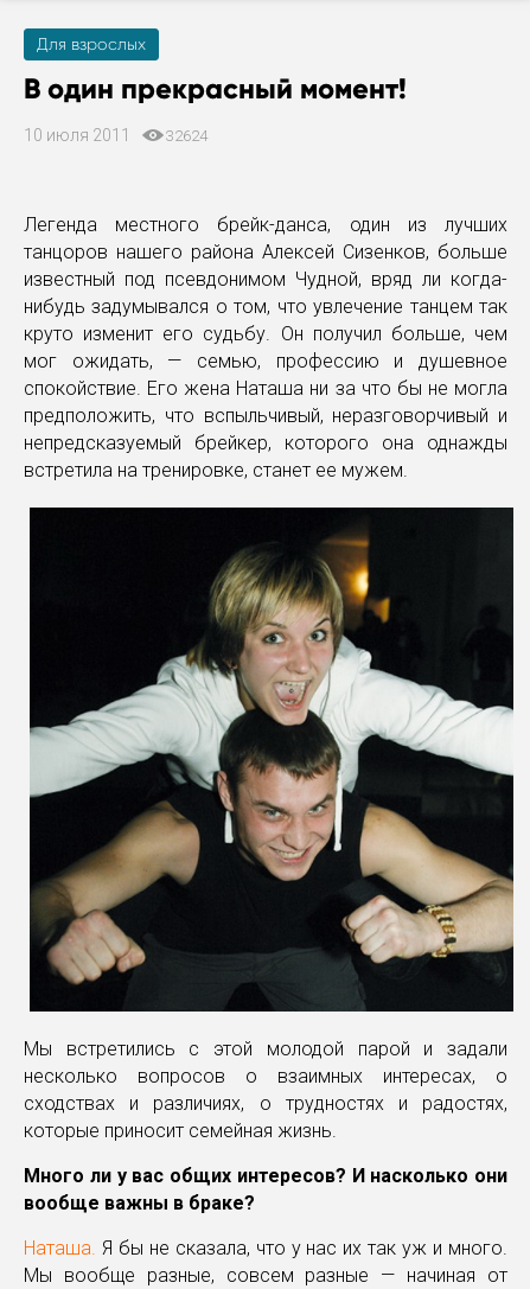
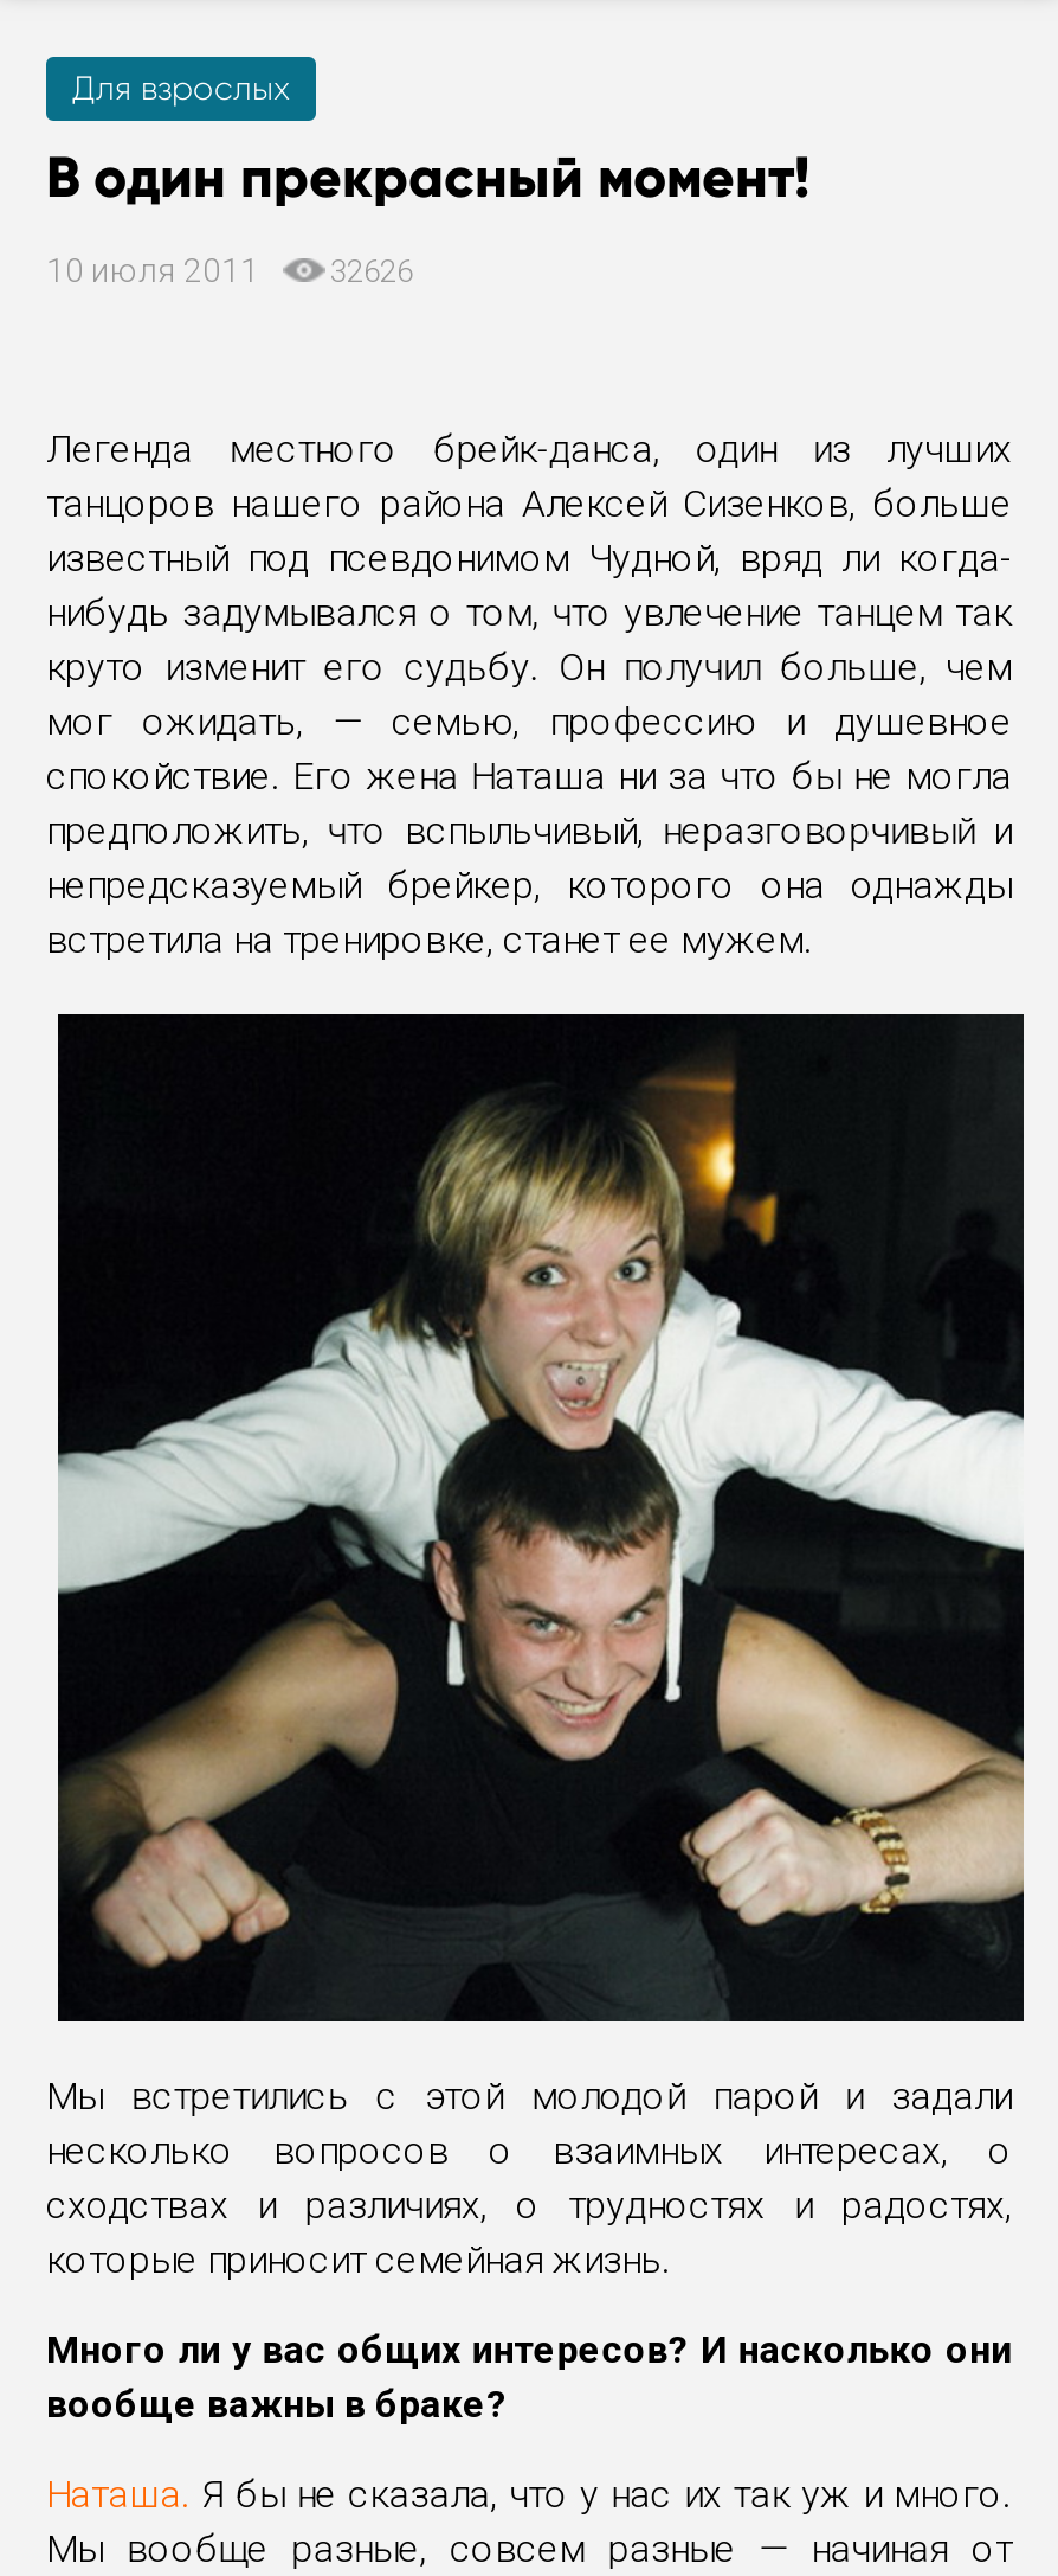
[24,126,207,145] 10 июля 2011 32624 -> [46,251,413,289] 10 июля 2011 32626

